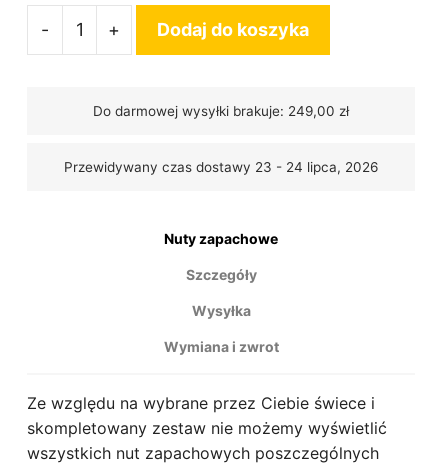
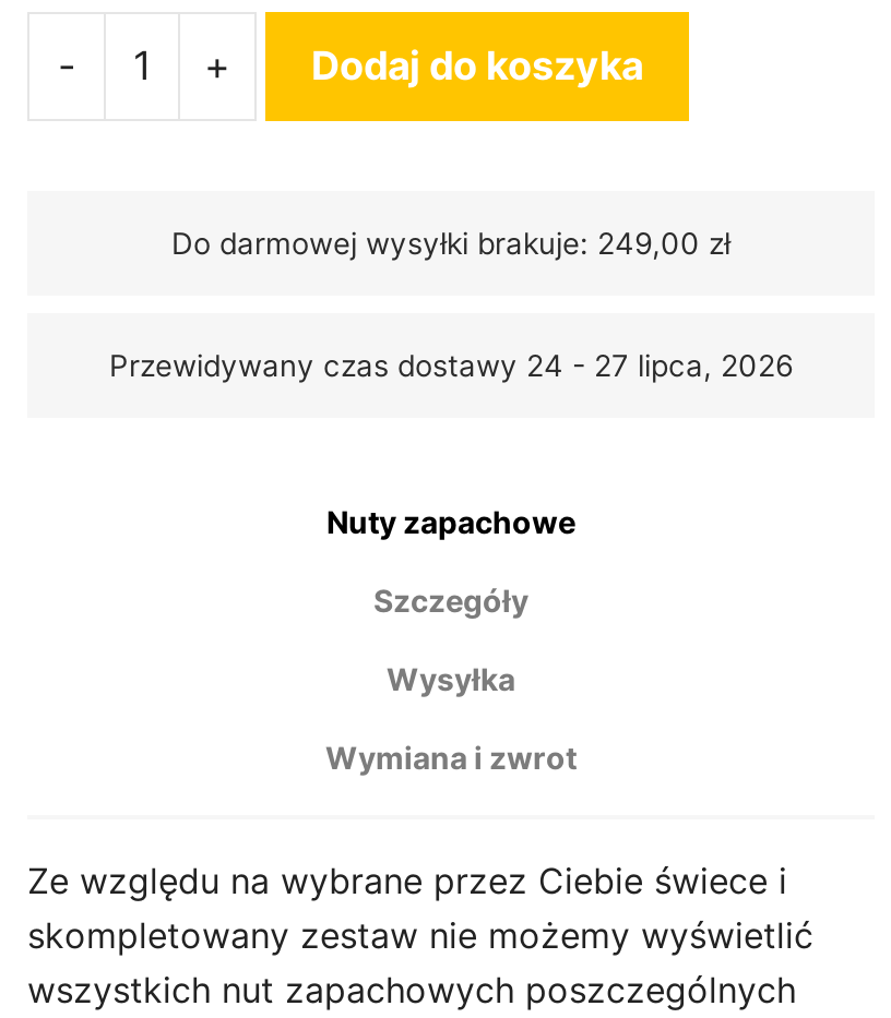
[64,159,378,175] Przewidywany czas dostawy 23 - 24 lipca, 2026 -> [109,347,793,382] Przewidywany czas dostawy 24 - 27 lipca, 2026

